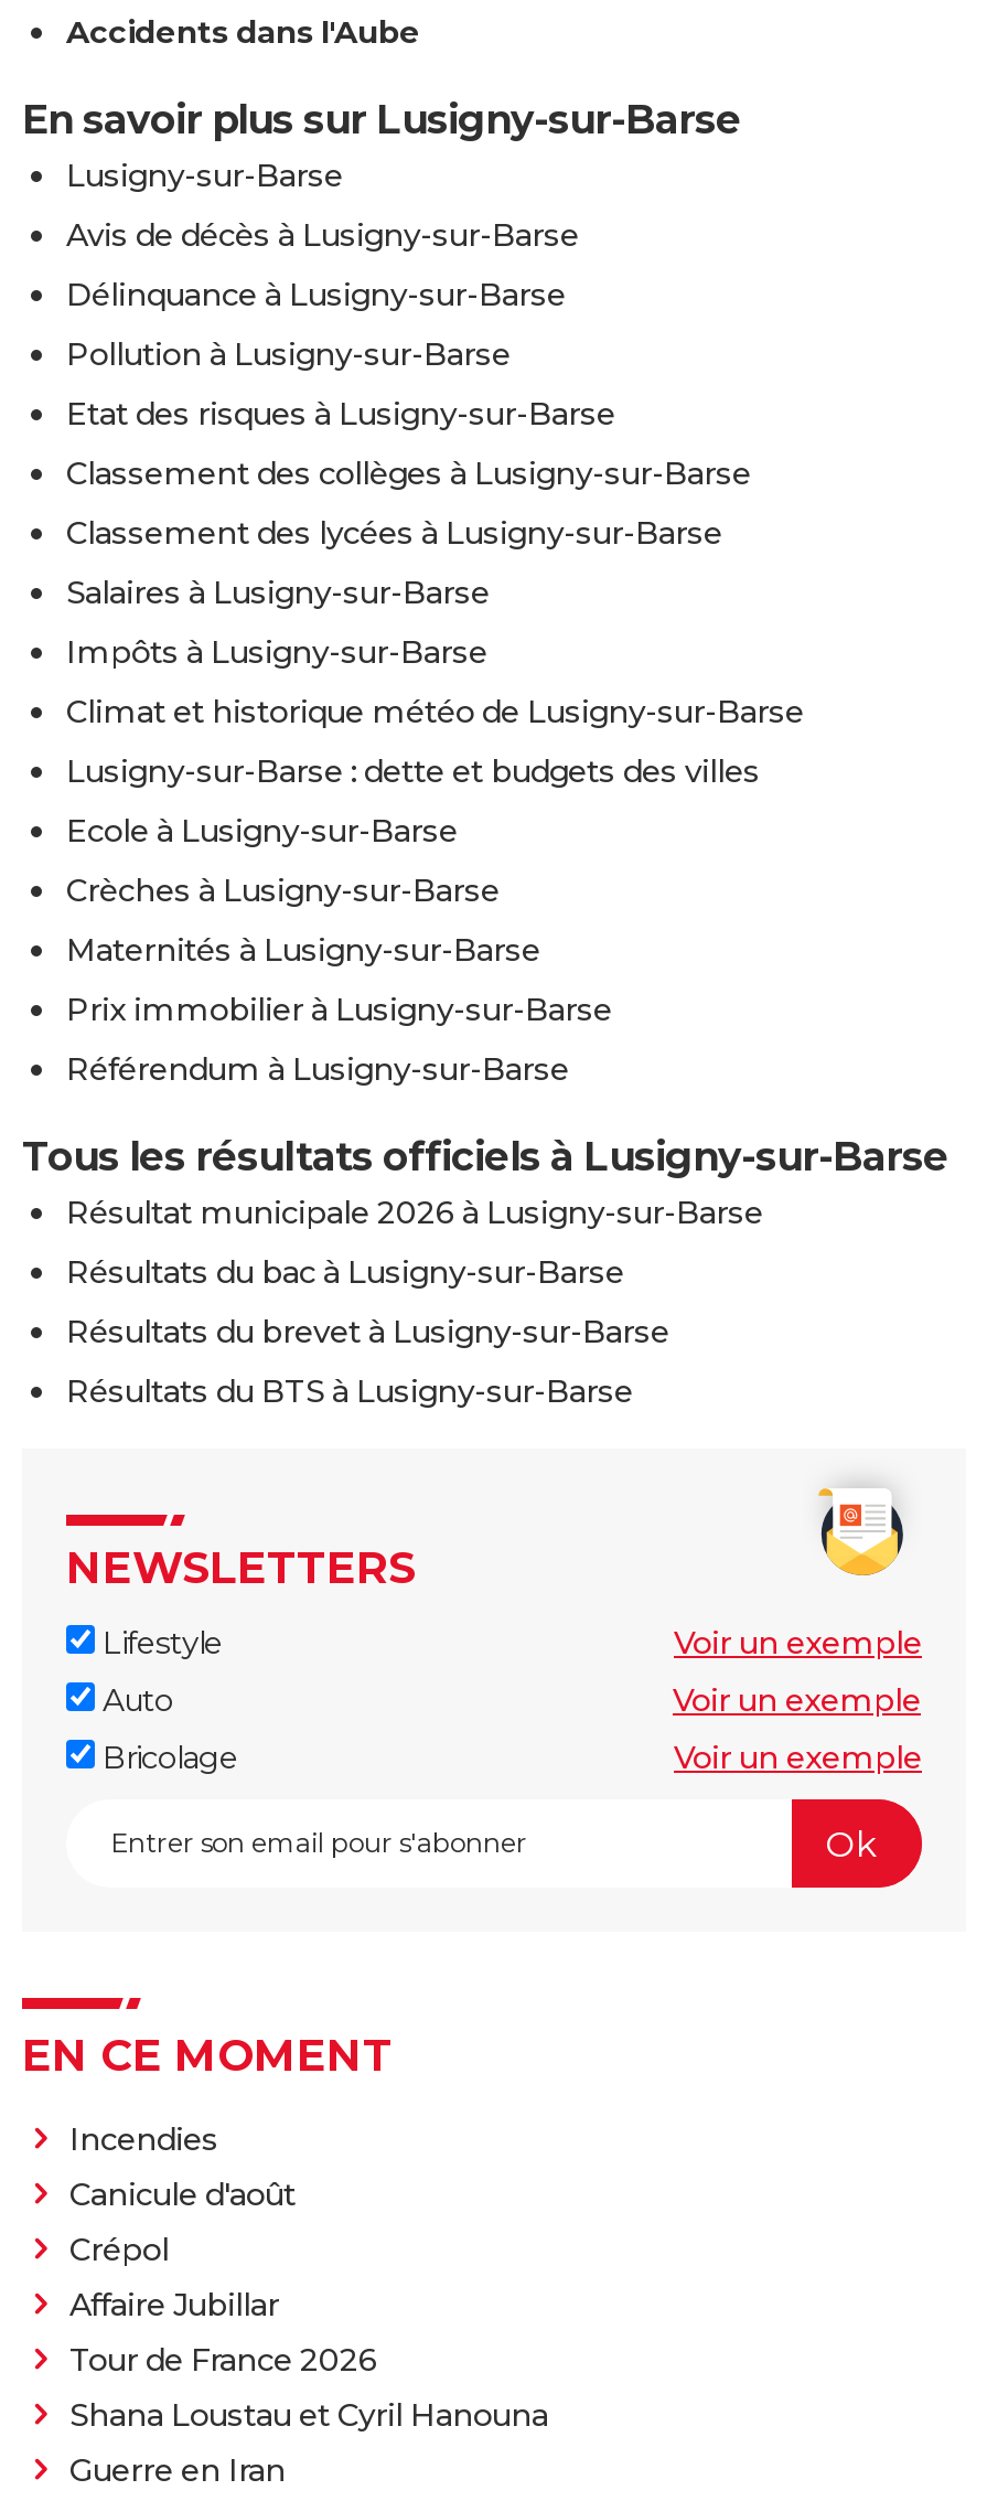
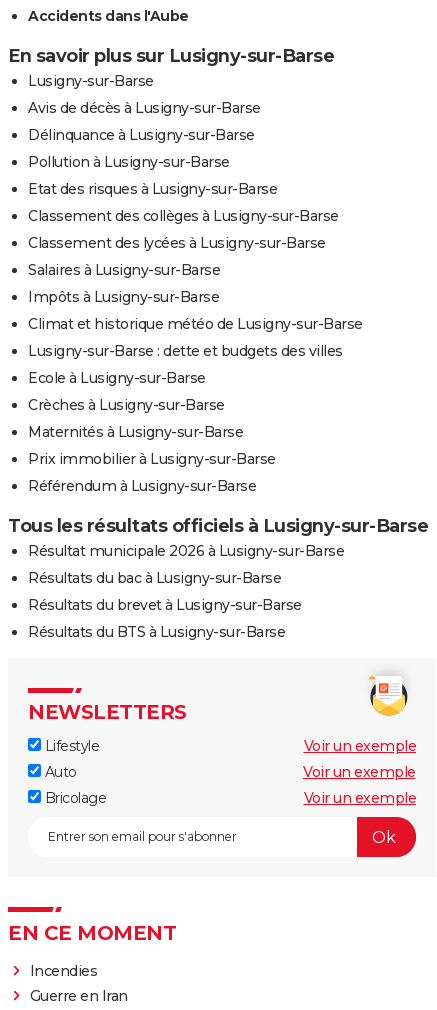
[69,2175,548,2436] Canicule d'août | Crépol | Affaire Jubillar | Tour de France 2026 | Shana Loustau et Cyril Hanouna -> none

